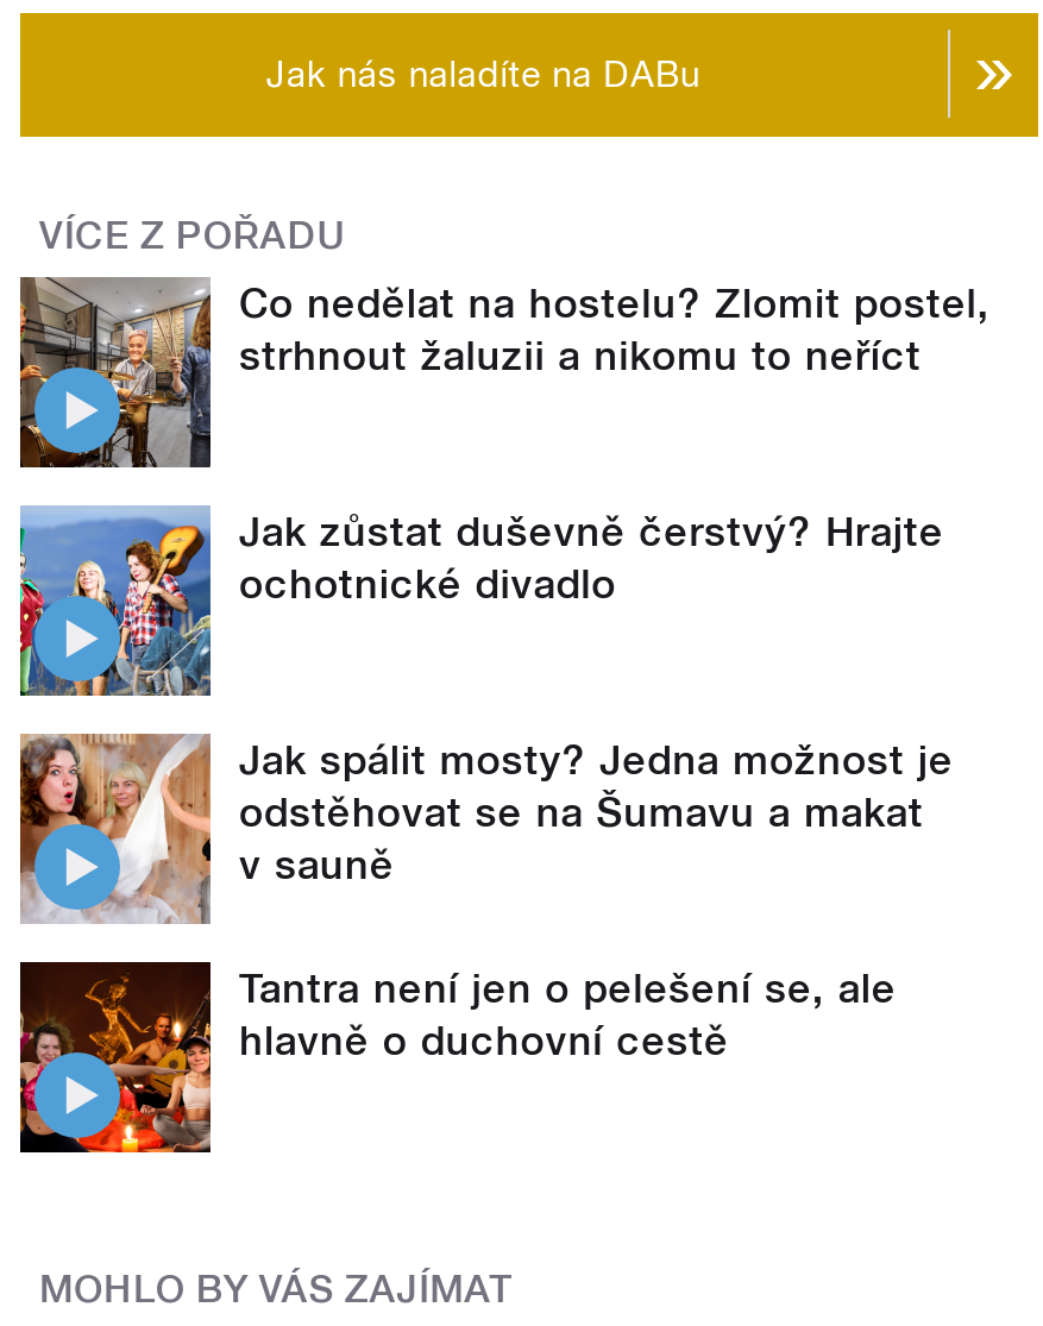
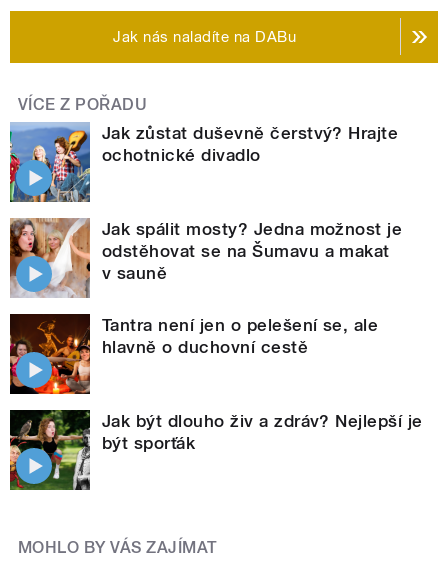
[18,275,990,470] [image] | Co nedělat na hostelu? Zlomit postel, | strhnout žaluzii a nikomu to neříct -> none
moved [15,508,953,1064] -> [8,123,402,357]: [image] | Jak zůstat duševně čerstvý? Hrajte | ochotnické divadlo | Jak spálit mosty? Jedna možnost je | odstěhovat se na Šumavu a makat | v sauně | Tantra není jen o pelešení se, ale | hlavně o duchovní cestě
none -> [9,409,423,491] [image] | Jak být dlouho živ a zdráv? Nejlepší je | být sporťák

